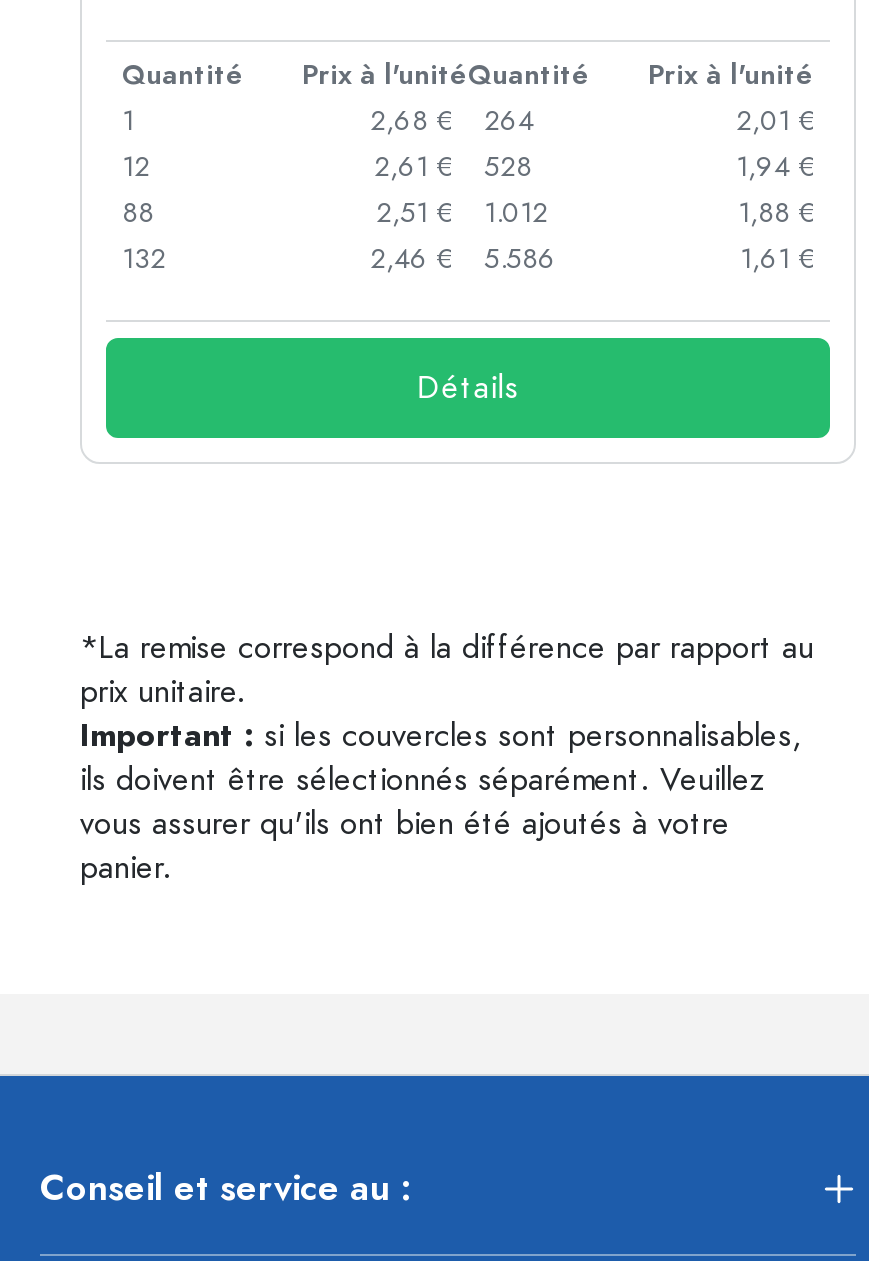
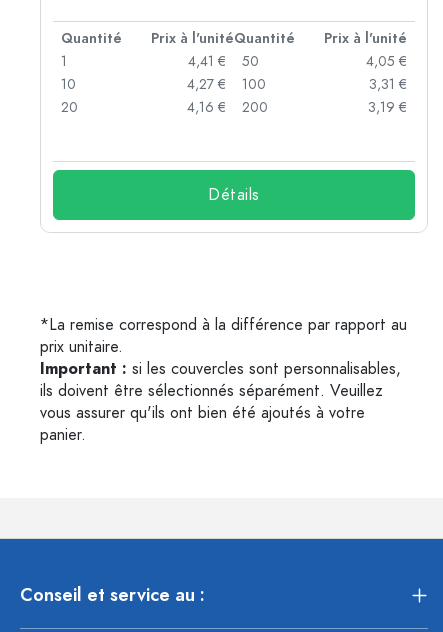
[122,102,452,278] 2,68 € | 12 | 2,61 € | 88 | 2,51 € | 132 | 2,46 € -> [61,52,226,117] 4,41 € | 10 | 4,27 € | 20 | 4,16 €
[484,102,814,278] 264 | 2,01 € | 528 | 1,94 € | 1.012 | 1,88 € | 5.586 | 1,61 € -> [242,52,407,117] 50 | 4,05 € | 100 | 3,31 € | 200 | 3,19 €

